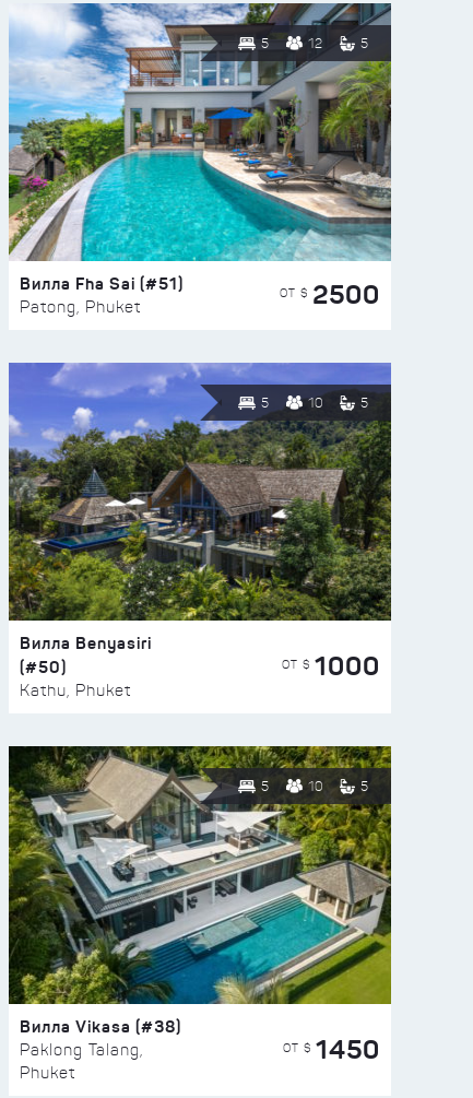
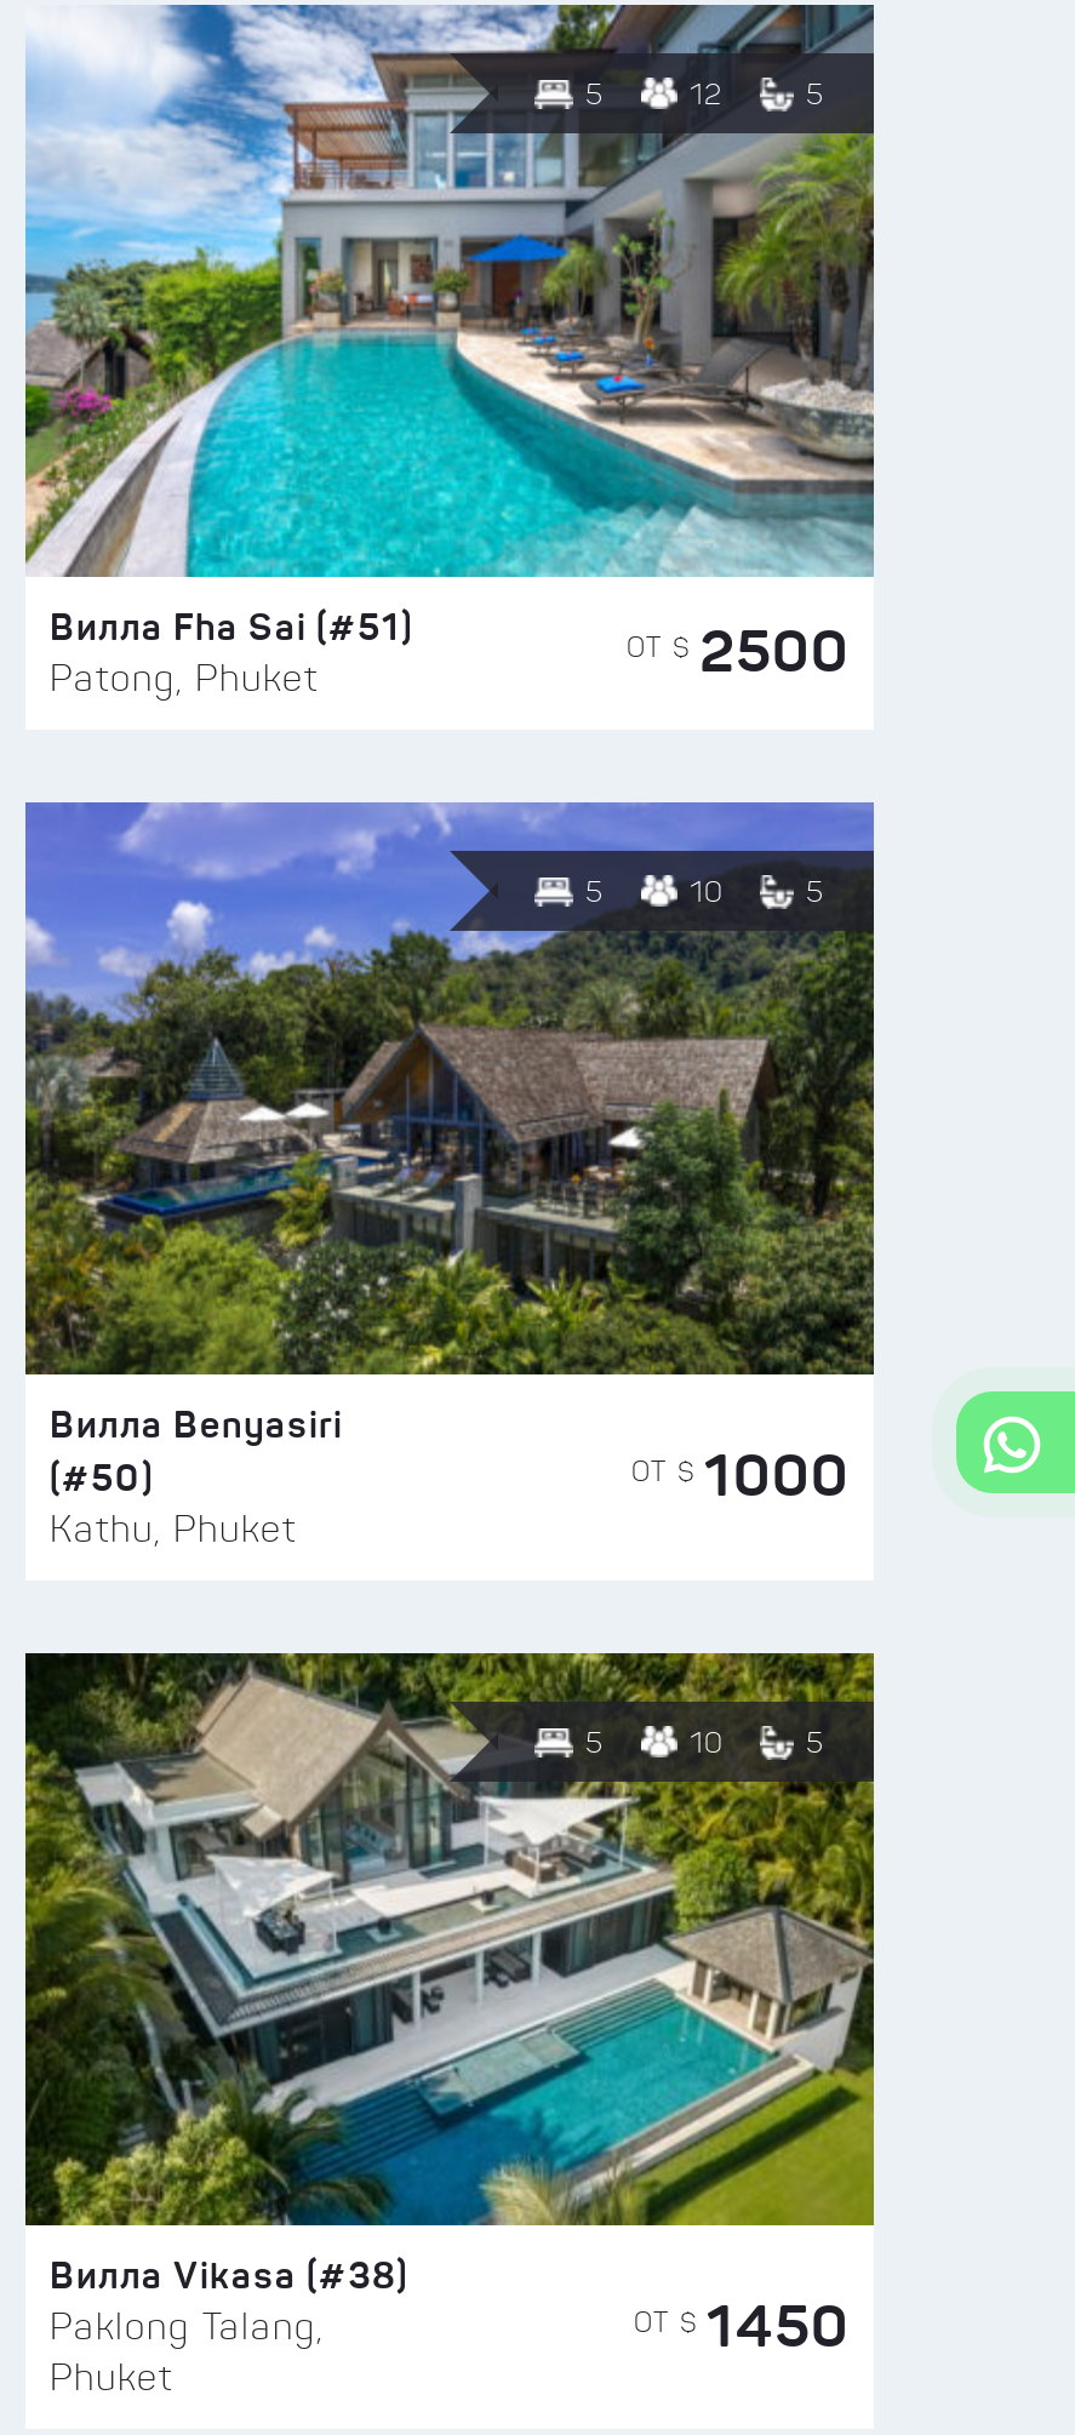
none -> [954,1389,1068,1496] [image]

